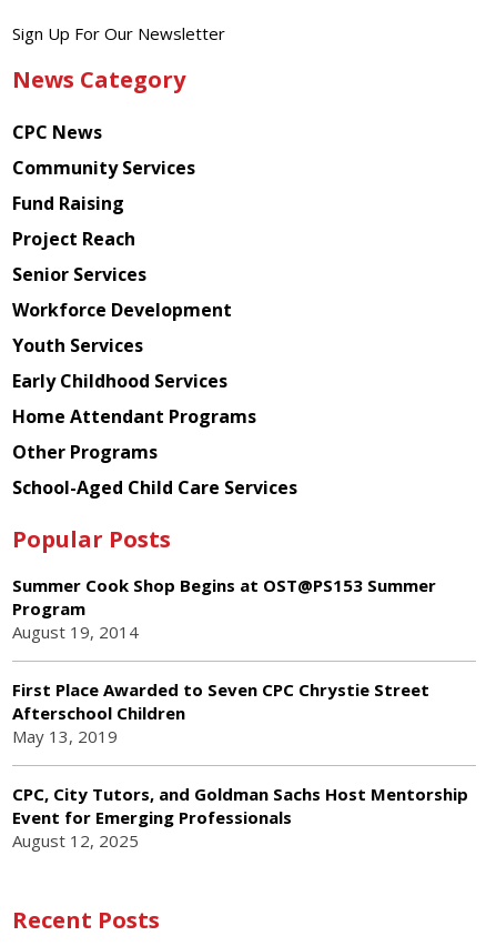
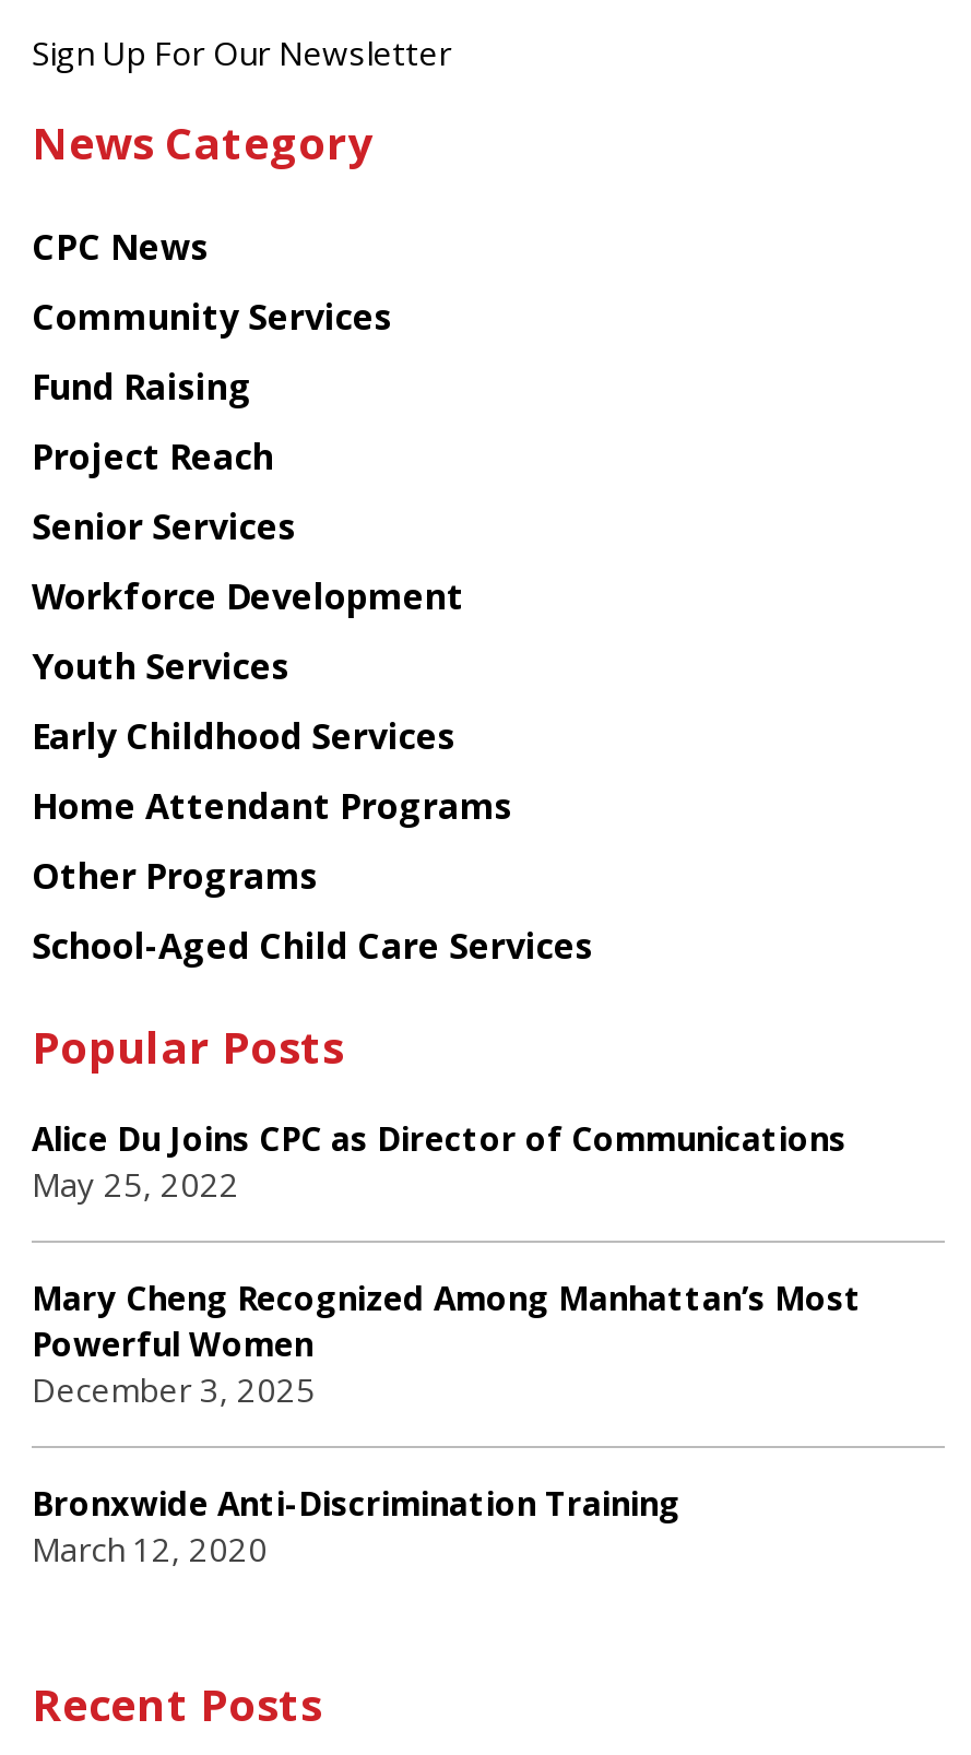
[12,574,436,643] Summer Cook Shop Begins at OST@PS153 Summer | Program | August 19, 2014 -> [32,1116,846,1205] Alice Du Joins CPC as Director of Communications | May 25, 2022
[12,678,429,747] First Place Awarded to Seven CPC Chrystie Street | Afterschool Children | May 13, 2019 -> [32,1275,862,1411] Mary Cheng Recognized Among Manhattan’s Most | Powerful Women | December 3, 2025
[12,783,468,852] CPC, City Tutors, and Goldman Sachs Host Mentorship | Event for Emerging Professionals | August 12, 2025 -> [32,1481,680,1570] Bronxwide Anti-Discrimination Training | March 12, 2020

